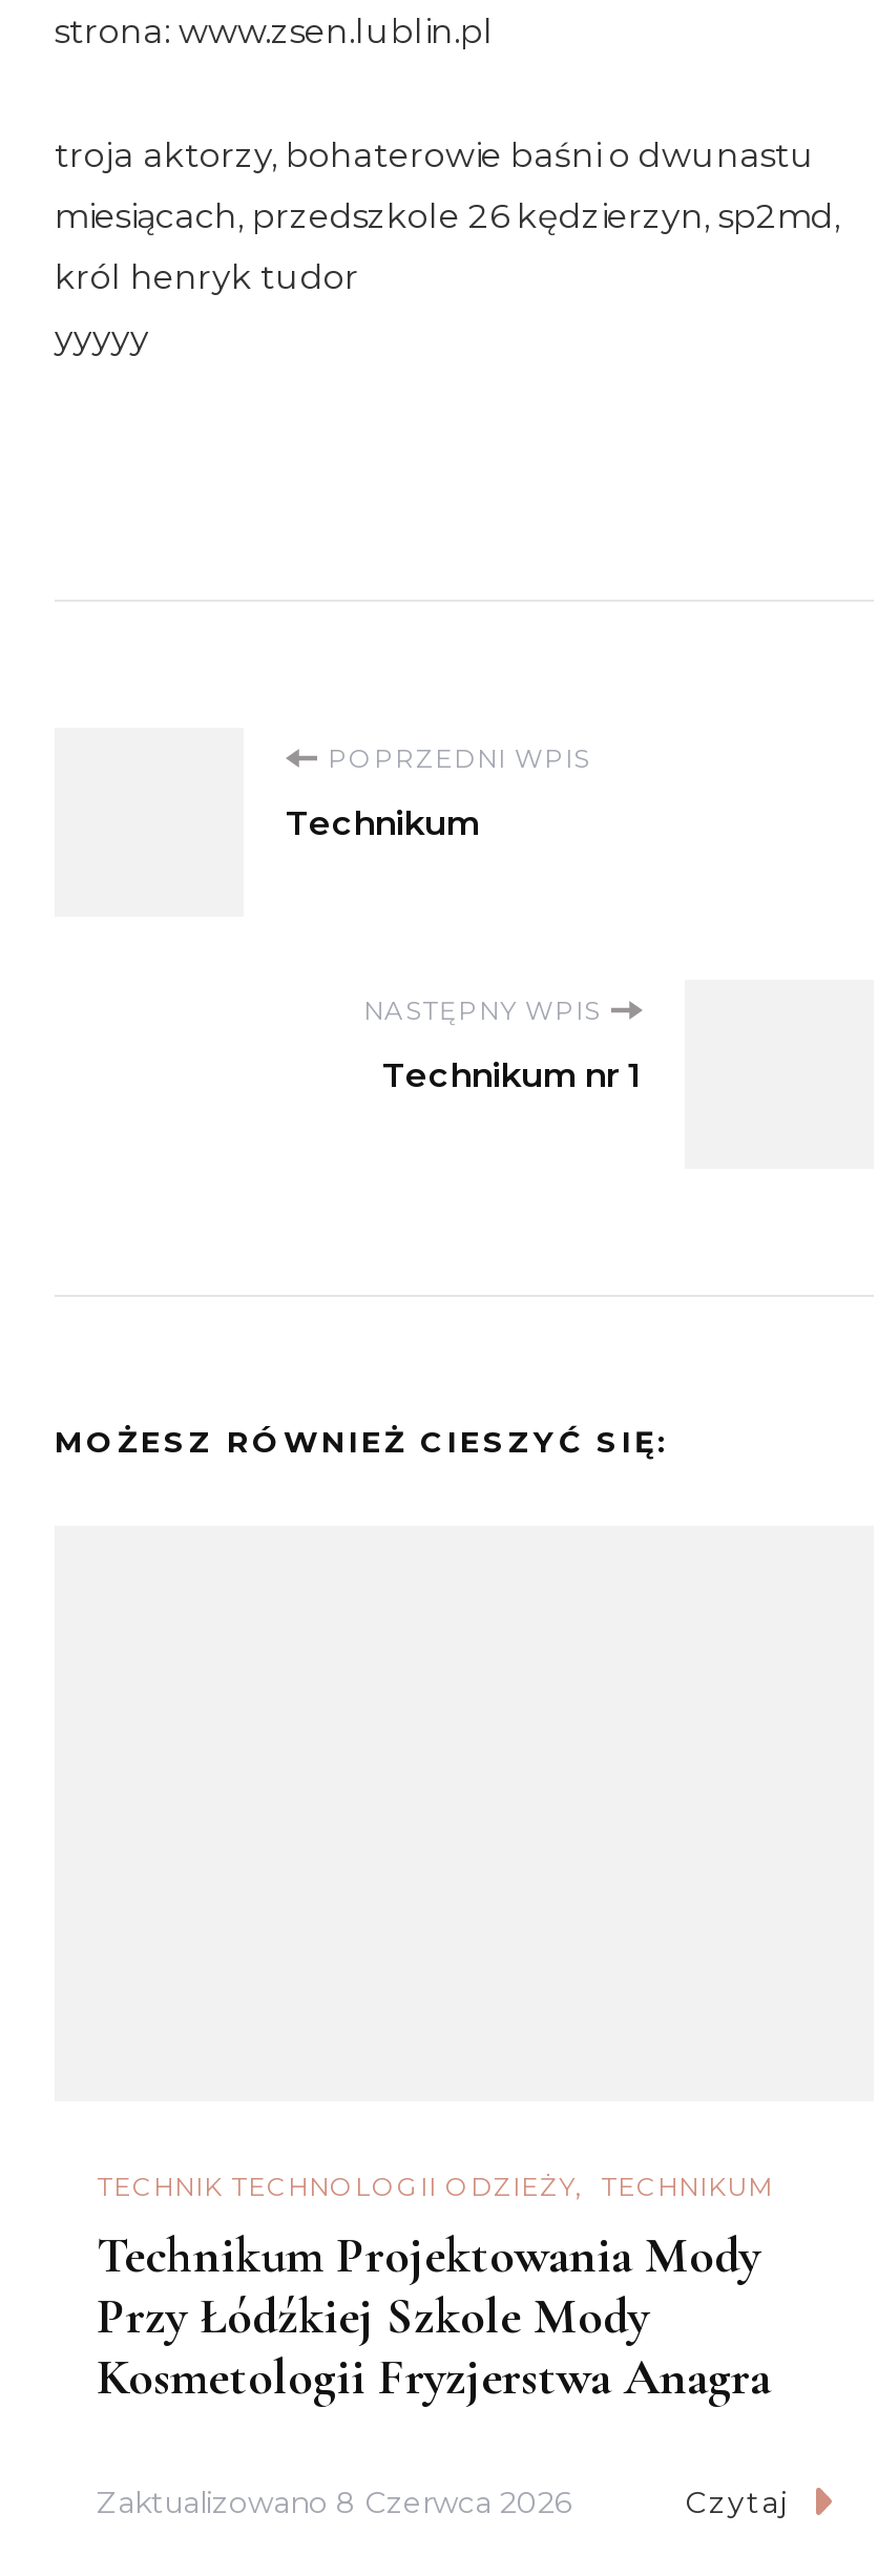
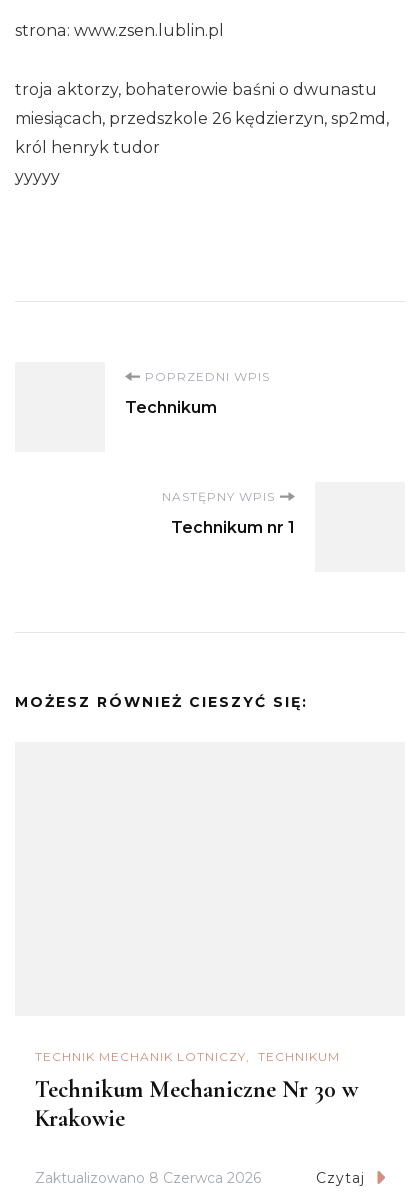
[97,2171,576,2203] TECHNIK TECHNOLOGII ODZIEŻY -> [35,1049,246,1064] TECHNIK MECHANIK LOTNICZY
[97,2225,771,2408] Technikum Projektowania Mody | Przy Łódźkiej Szkole Mody | Kosmetologii Fryzjerstwa Anagra -> [35,1075,358,1133] Technikum Mechaniczne Nr 30 w | Krakowie

